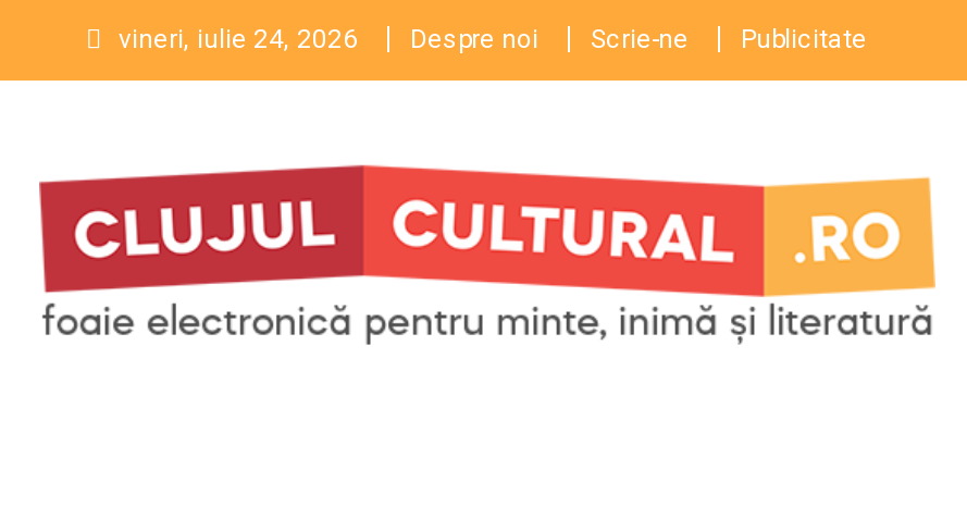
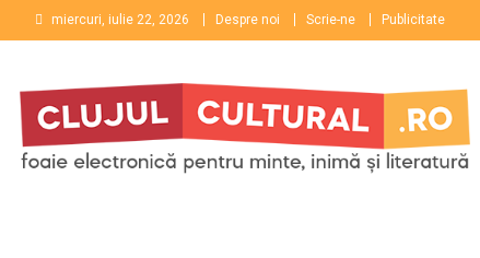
[119,24,358,54] vineri, iulie 24, 2026 -> [51,12,189,27] miercuri, iulie 22, 2026

